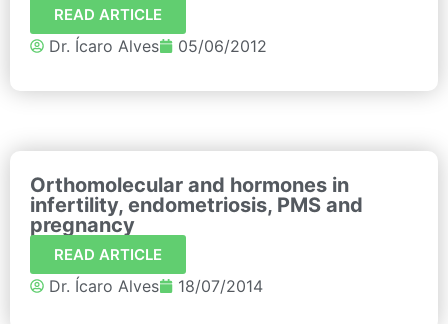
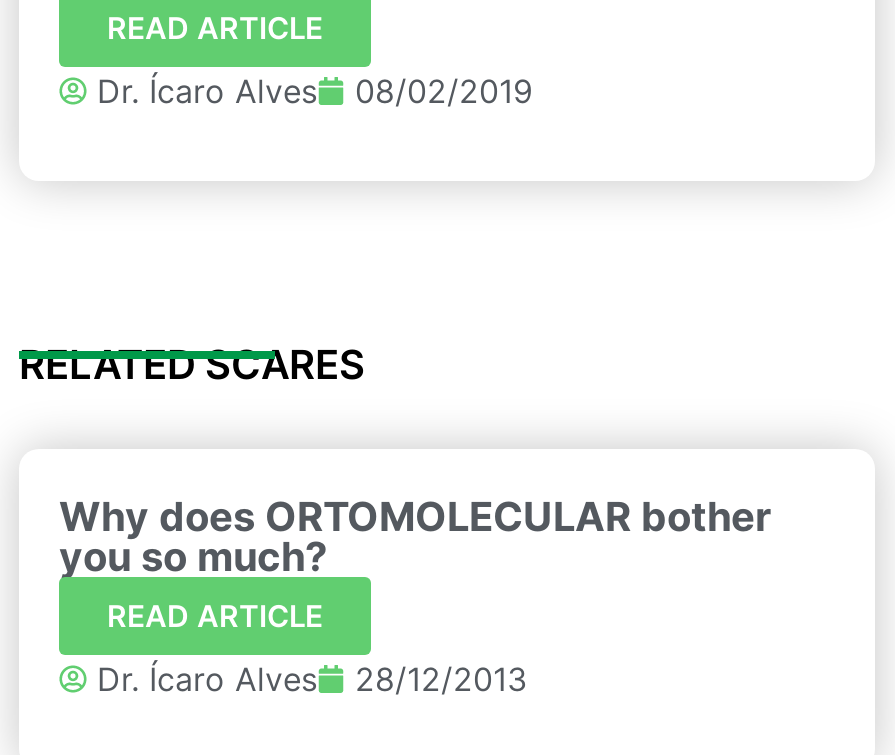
[49,36,267,56] Dr. Ícaro Alves 05/06/2012 -> [97,71,533,111] Dr. Ícaro Alves 08/02/2019
[30,173,363,237] Orthomolecular and hormones in | infertility, endometriosis, PMS and | pregnancy -> [19,341,771,581] RELATED SCARES | Why does ORTOMOLECULAR bother | you so much?
[49,276,263,296] Dr. Ícaro Alves 18/07/2014 -> [97,659,527,699] Dr. Ícaro Alves 28/12/2013

